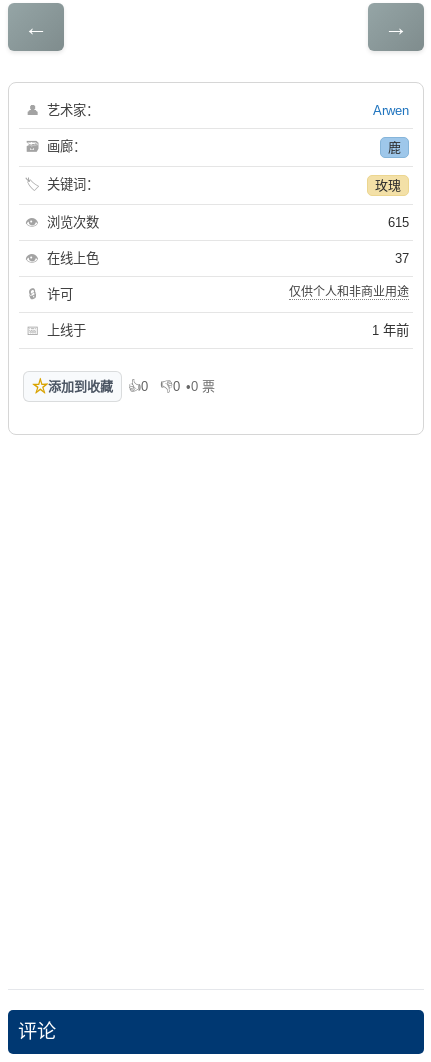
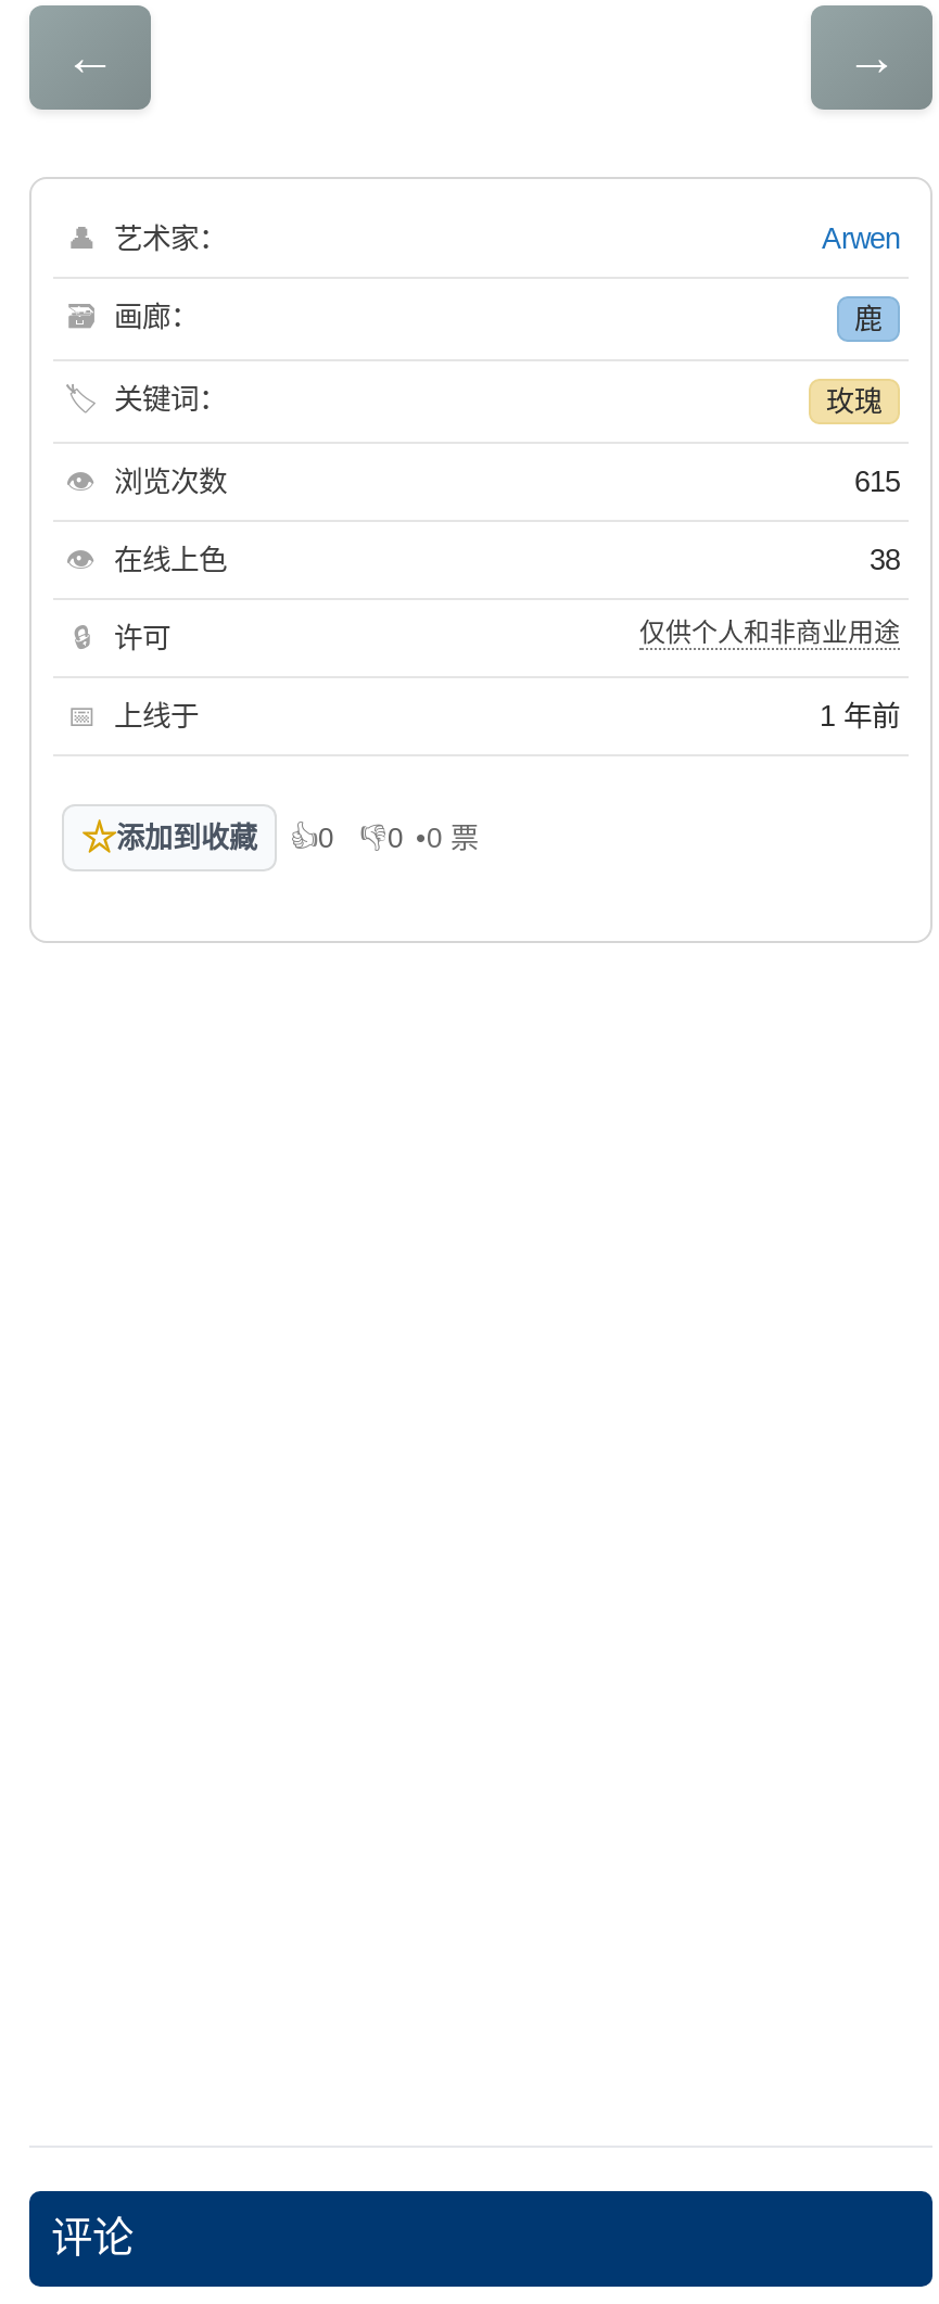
[395,251,409,266] 37 -> [870,544,900,576] 38

